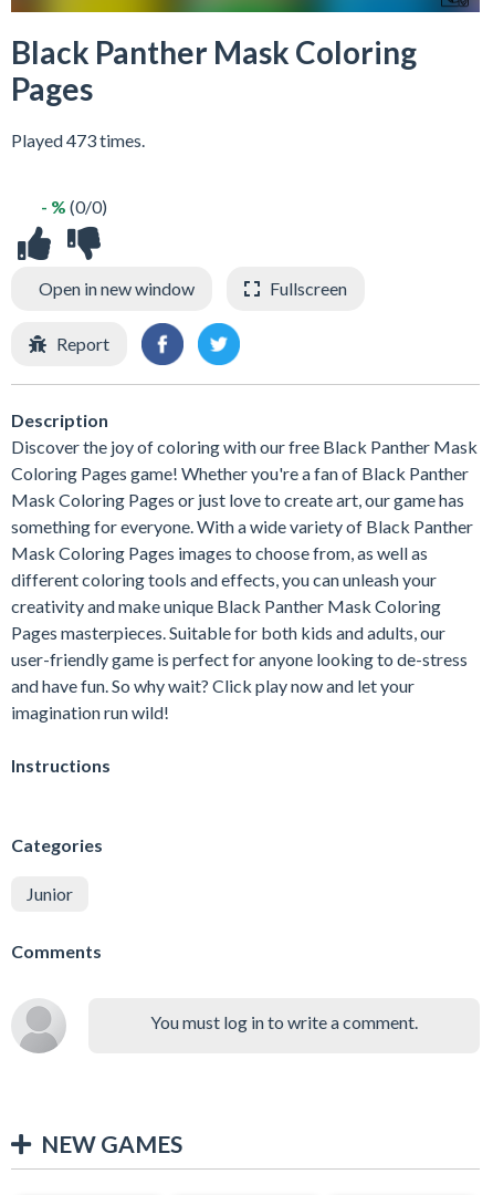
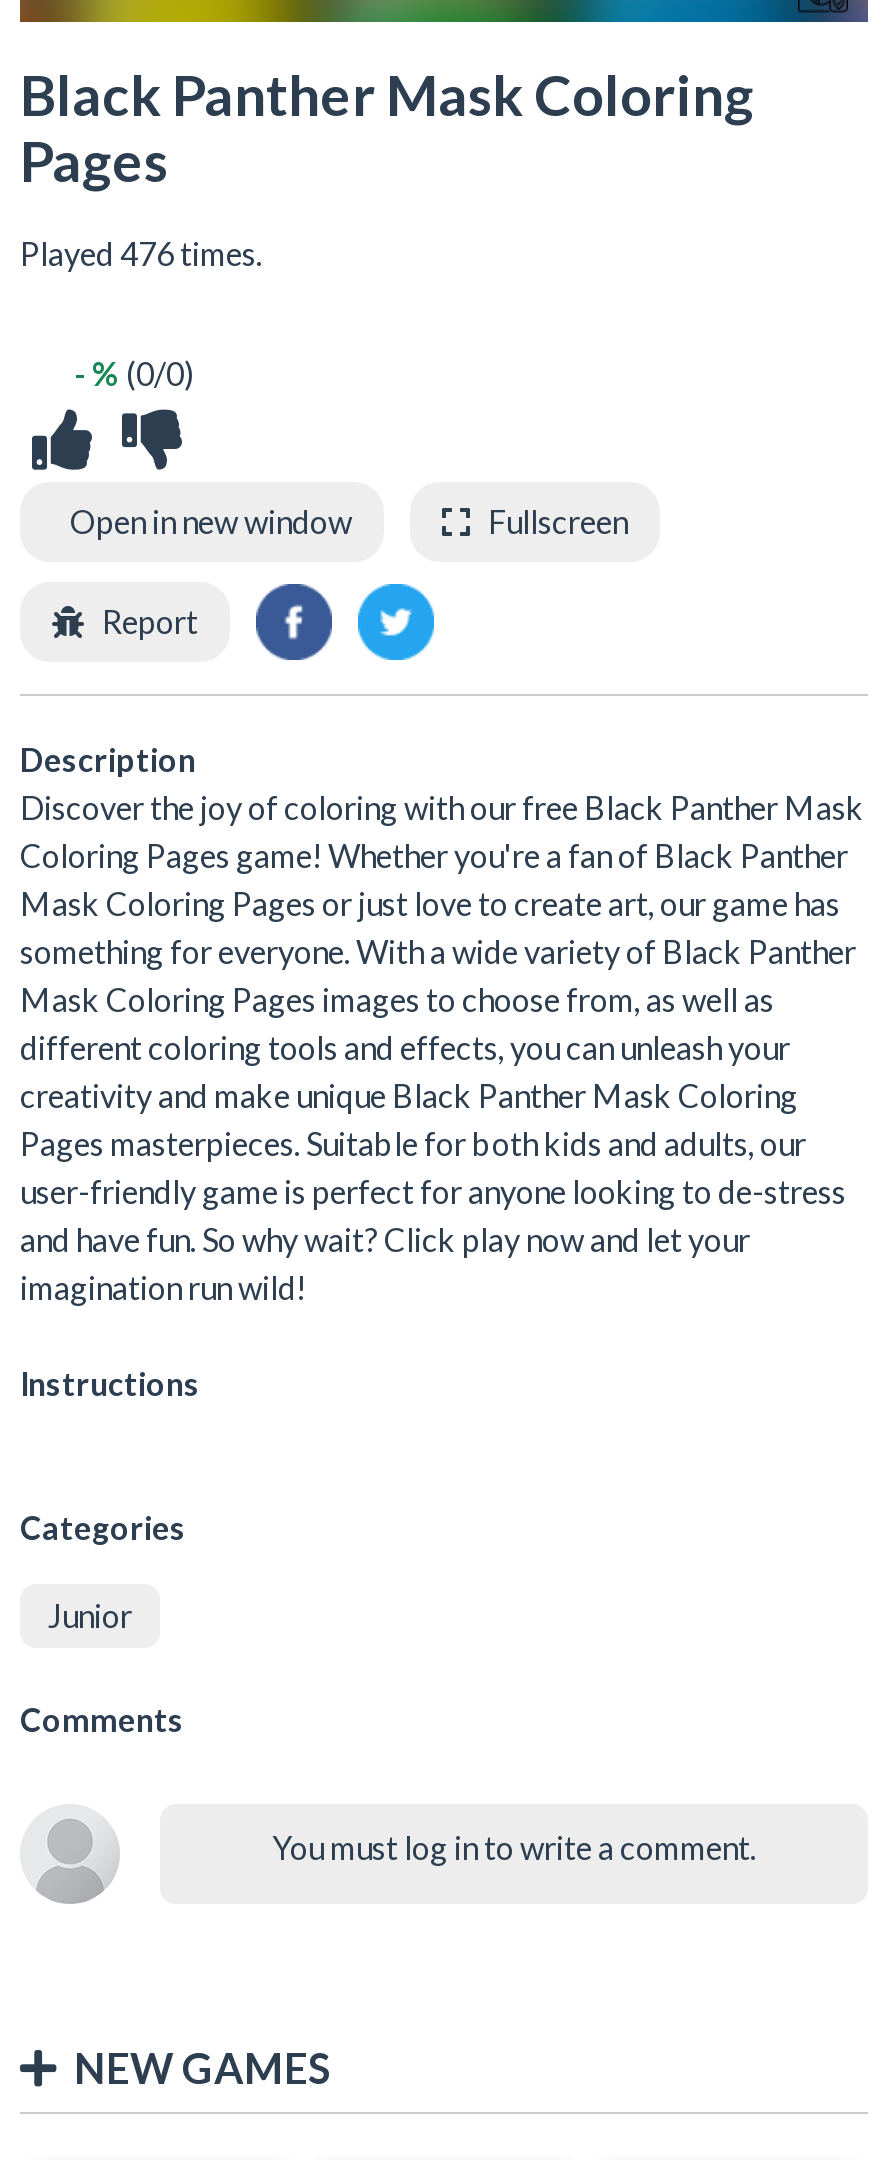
[11,129,145,150] Played 473 times. -> [20,234,262,272] Played 476 times.

